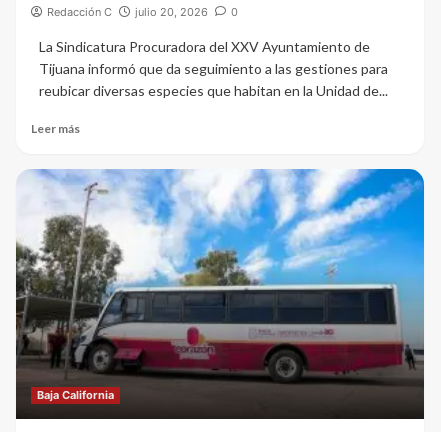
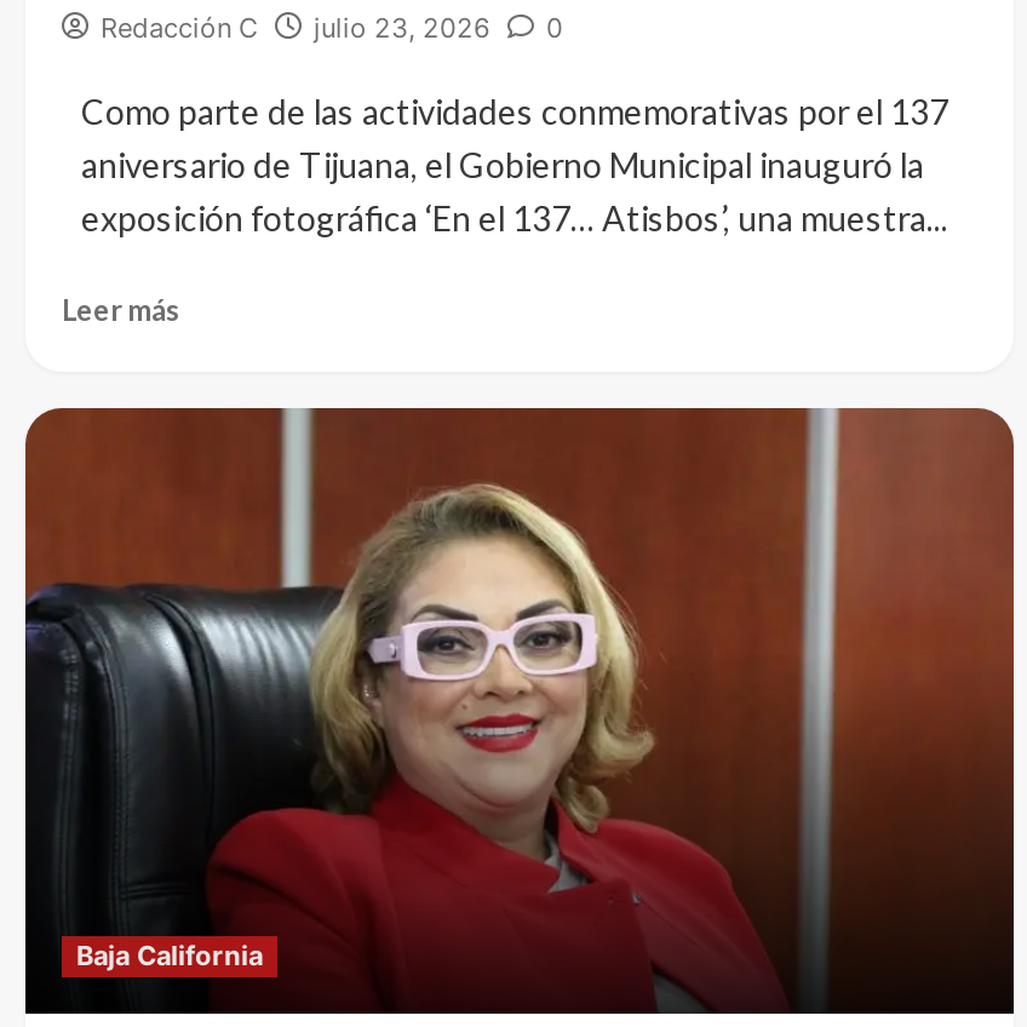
[47,5,238,19] Redacción C julio 20, 2026 0 -> [101,12,563,46] Redacción C julio 23, 2026 0
[39,38,388,99] La Sindicatura Procuradora del XXV Ayuntamiento de | Tijuana informó que da seguimiento a las gestiones para | reubicar diversas especies que habitan en la Unidad de... -> [81,92,948,240] Como parte de las actividades conmemorativas por el 137 | aniversario de Tijuana, el Gobierno Municipal inauguró la | exposición fotográfica ‘En el 137… Atisbos’, una muestra...
[15,168,425,420] [image] -> [23,405,1016,1015] [image]

